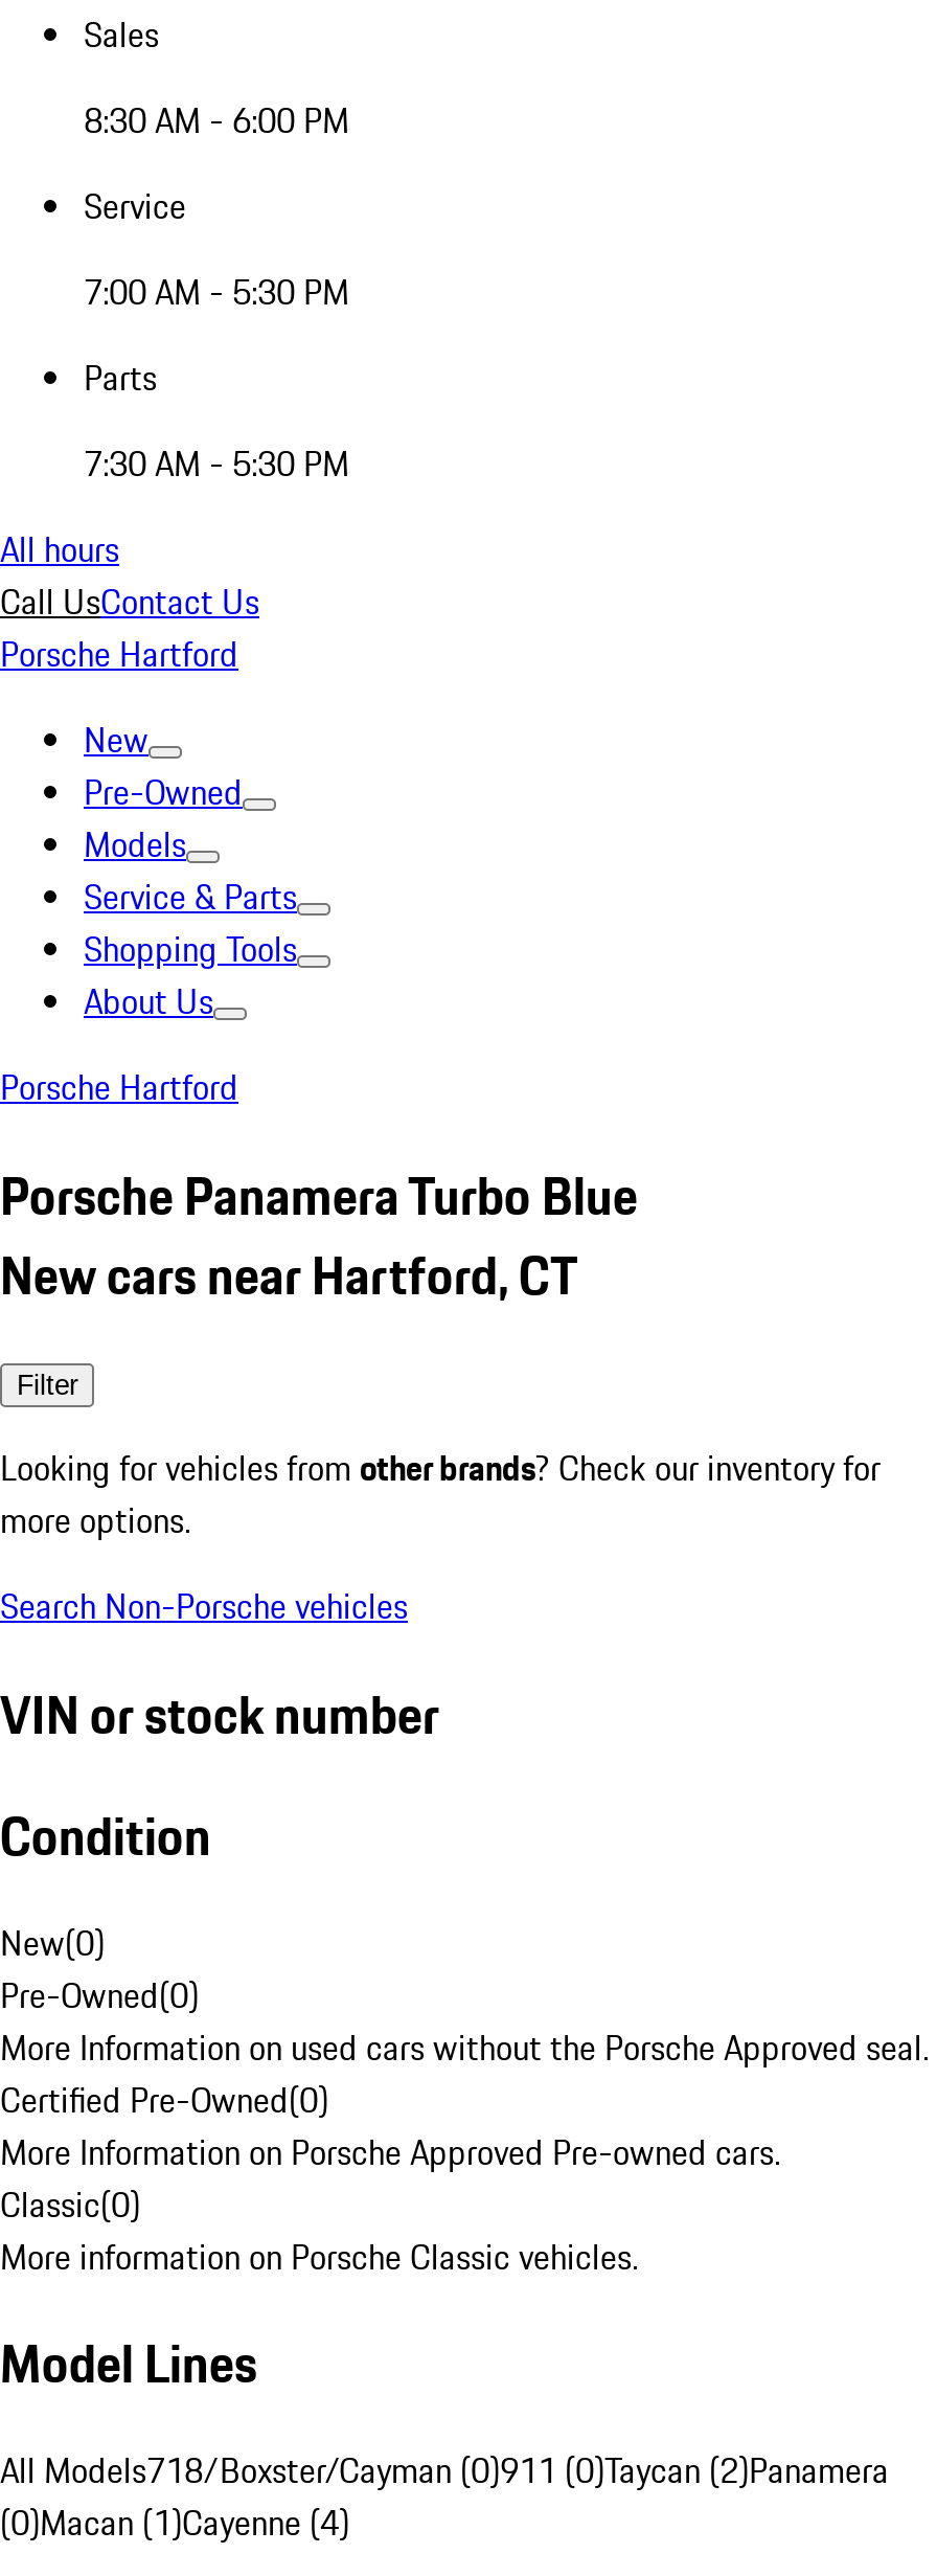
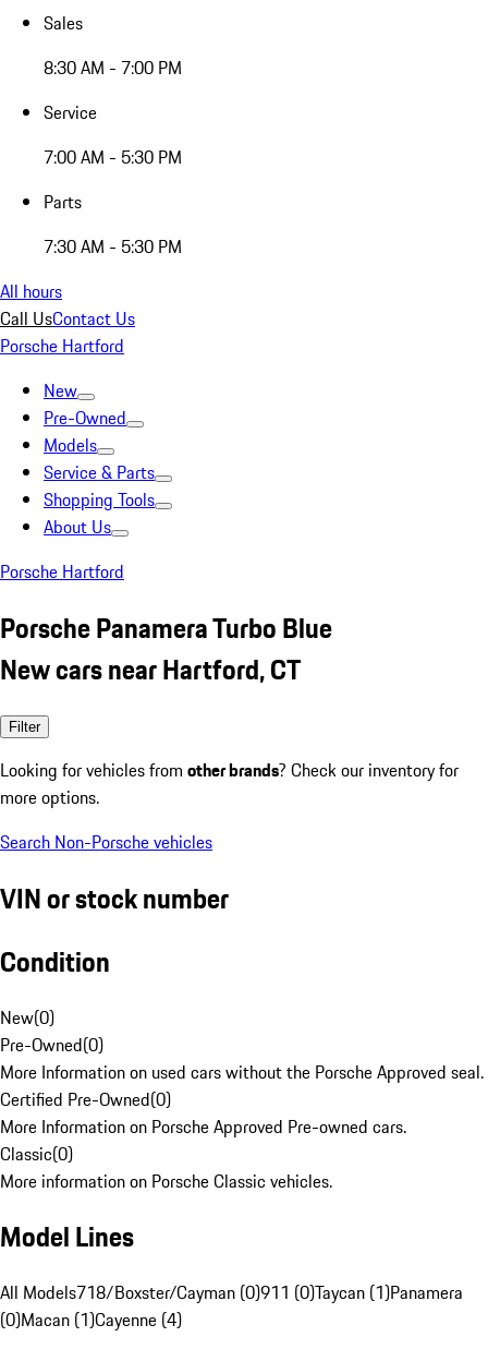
[84,95,349,145] 8:30 AM - 6:00 PM -> [44,55,182,81] 8:30 AM - 7:00 PM
[0,2446,889,2496] All Models718/Boxster/Cayman (0)911 (0)Taycan (2)Panamera -> [0,1280,463,1306] All Models718/Boxster/Cayman (0)911 (0)Taycan (1)Panamera

